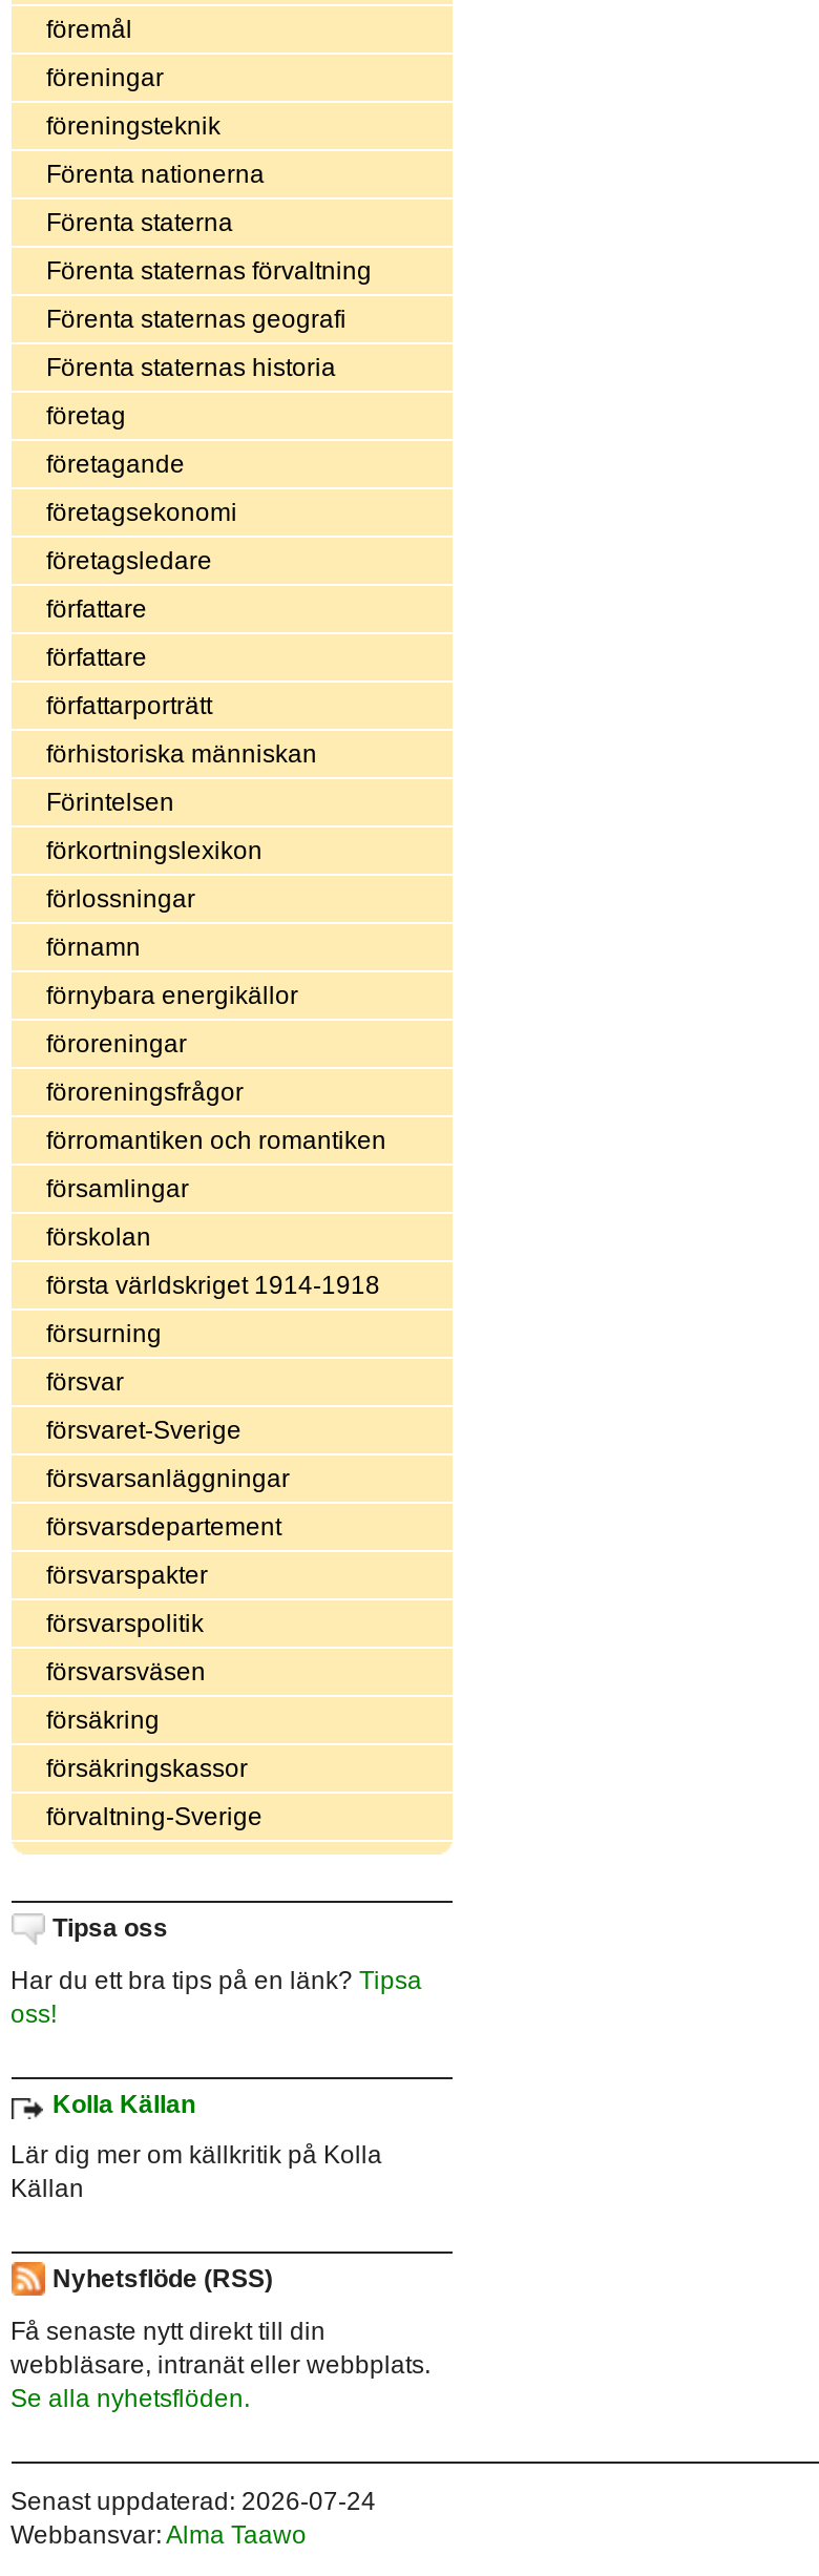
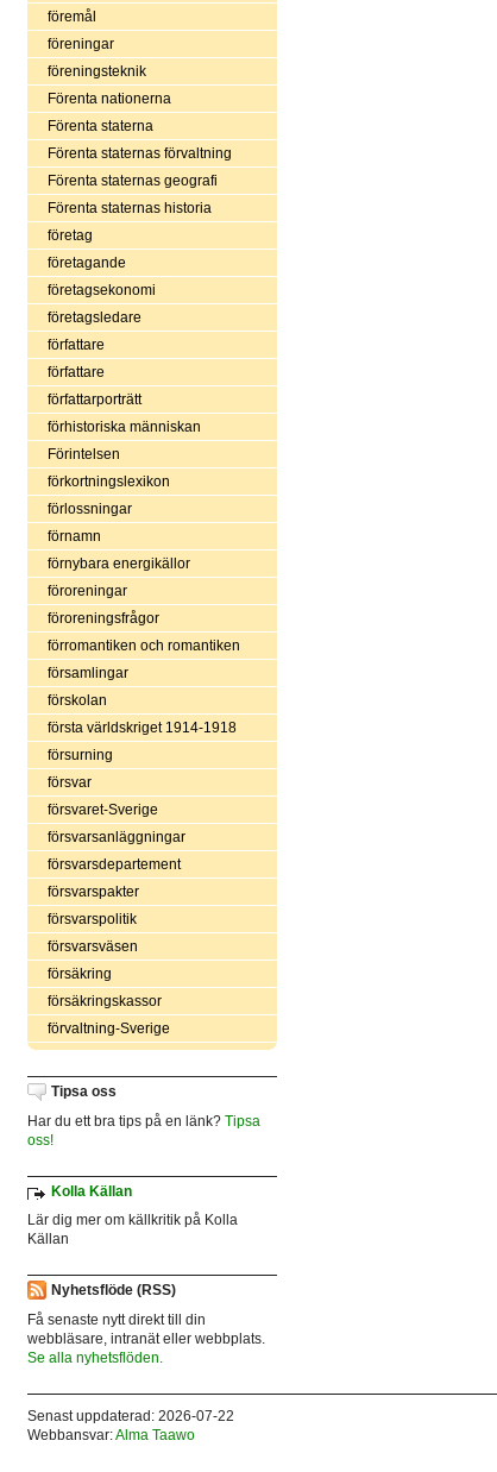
[10,2486,376,2516] Senast uppdaterad: 2026-07-24 -> [27,1407,234,1424] Senast uppdaterad: 2026-07-22

